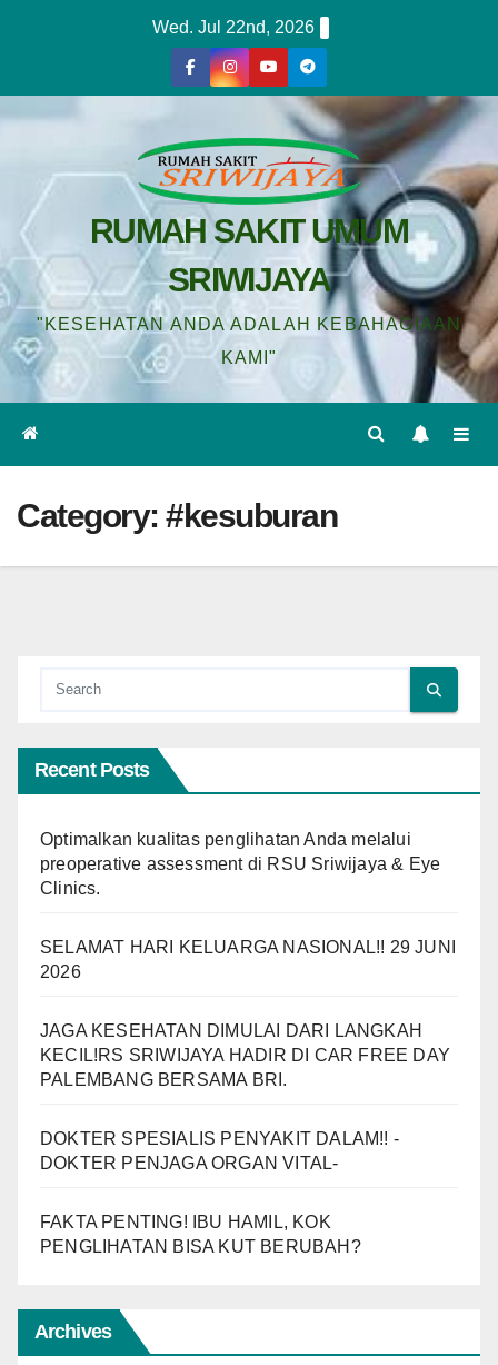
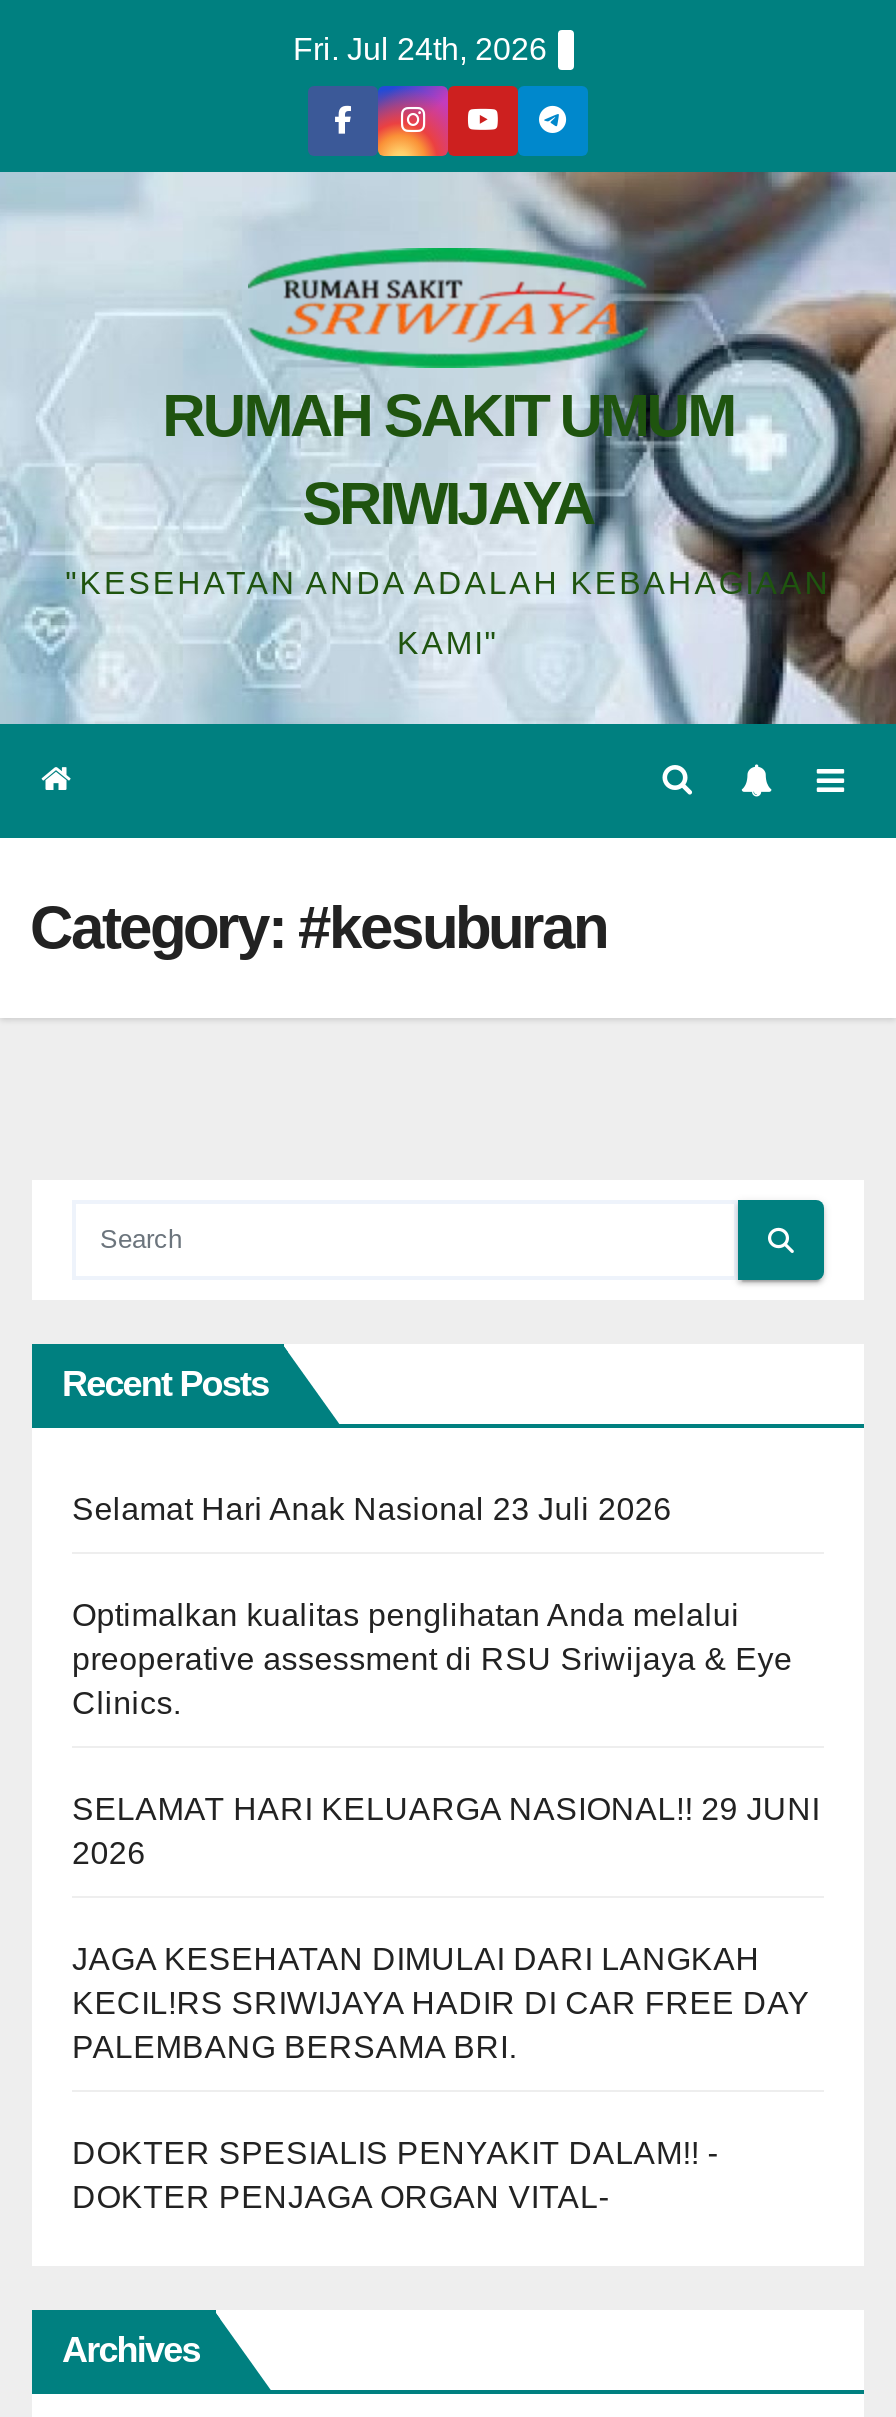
[152,18,315,37] Wed. Jul 22nd, 2026 -> [293,32,547,66] Fri. Jul 24th, 2026
none -> [72,1492,672,1526] Selamat Hari Anak Nasional 23 Juli 2026
moved [40,830,456,1173] -> [72,1598,820,2214]: Optimalkan kualitas penglihatan Anda melalui | preoperative assessment di RSU Sriwijaya & Eye | Clinics. | ... | DOKTER SPESIALIS PENYAKIT DALAM!! - | DOKTER PENJAGA ORGAN VITAL-
[40,1213,361,1256] FAKTA PENTING! IBU HAMIL, KOK | PENGLIHATAN BISA KUT BERUBAH? -> none

